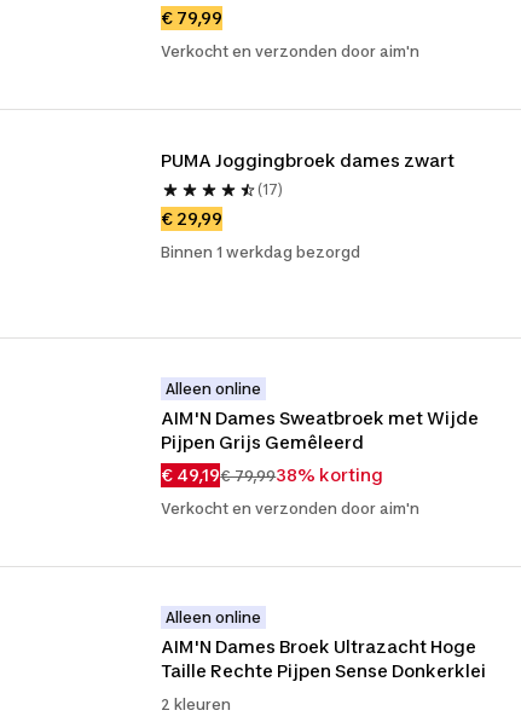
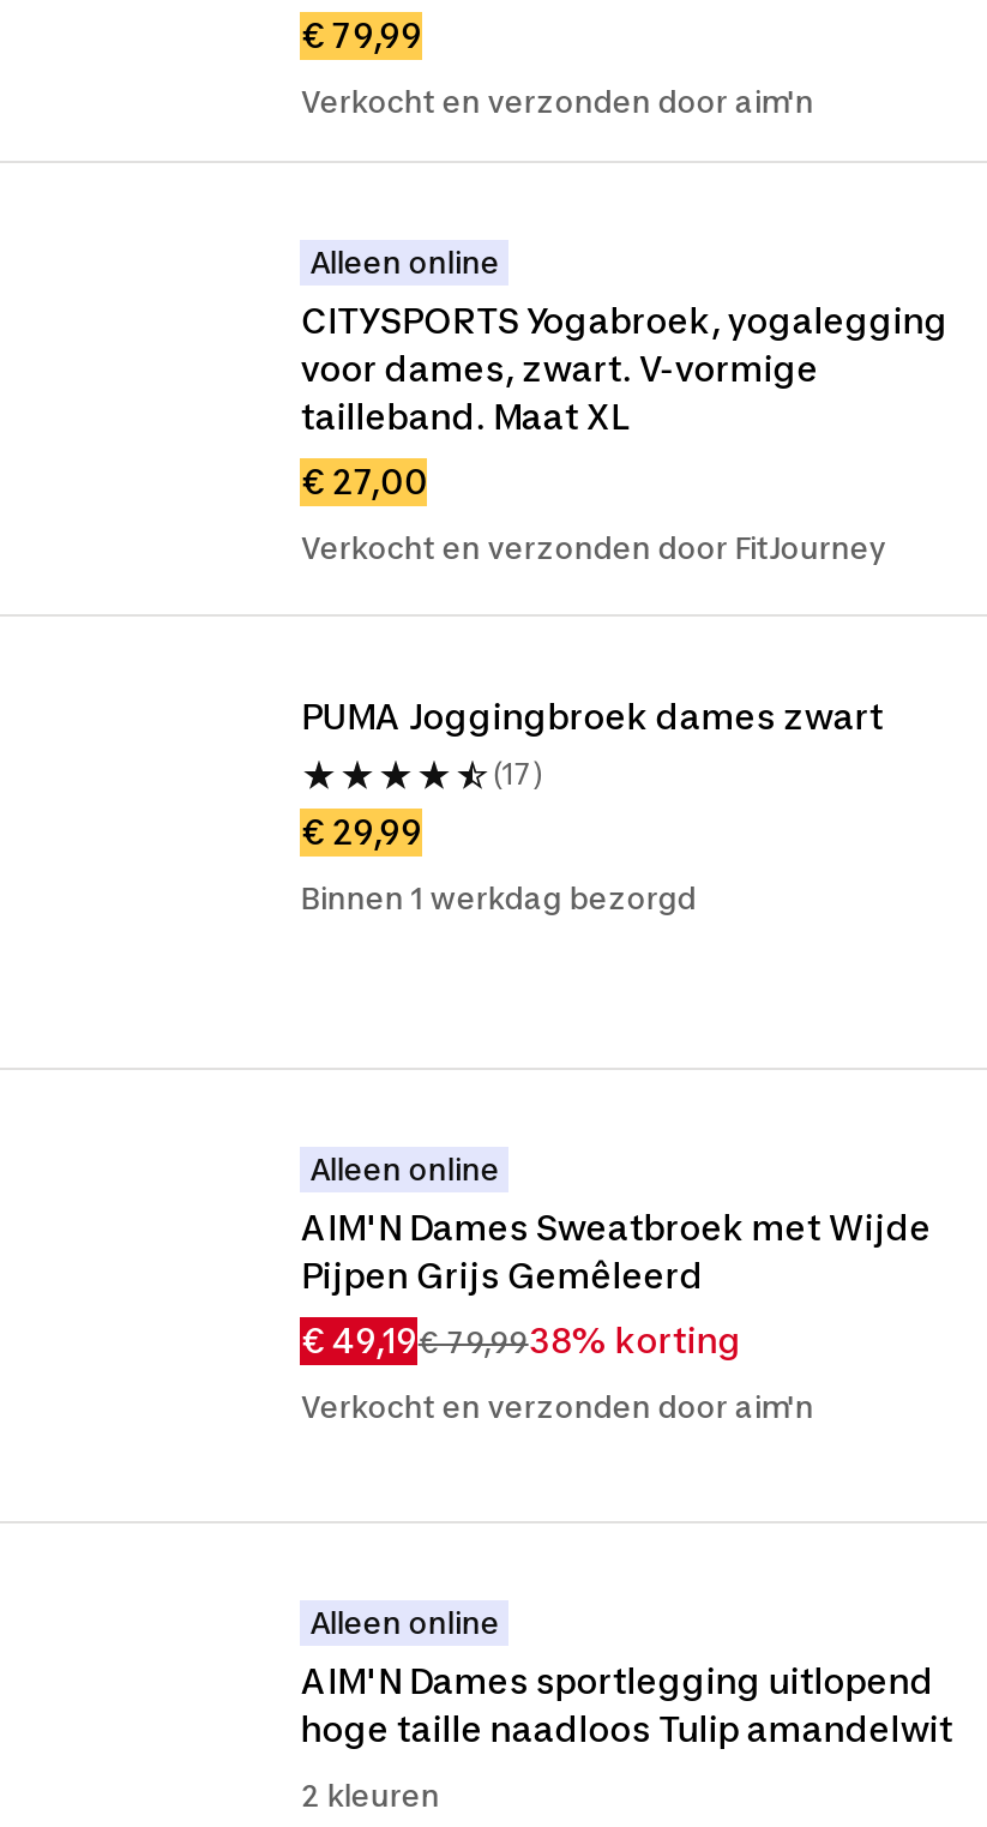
none -> [301,245,948,566] Alleen online | CITYSPORTS Yogabroek, yogalegging | voor dames, zwart. V-vormige | tailleband. Maat XL | € 27,00 | Verkocht en verzonden door FitJourney
[161,636,486,681] AIM'N Dames Broek Ultrazacht Hoge | Taille Rechte Pijpen Sense Donkerklei -> [301,1660,953,1749] AIM'N Dames sportlegging uitlopend | hoge taille naadloos Tulip amandelwit

